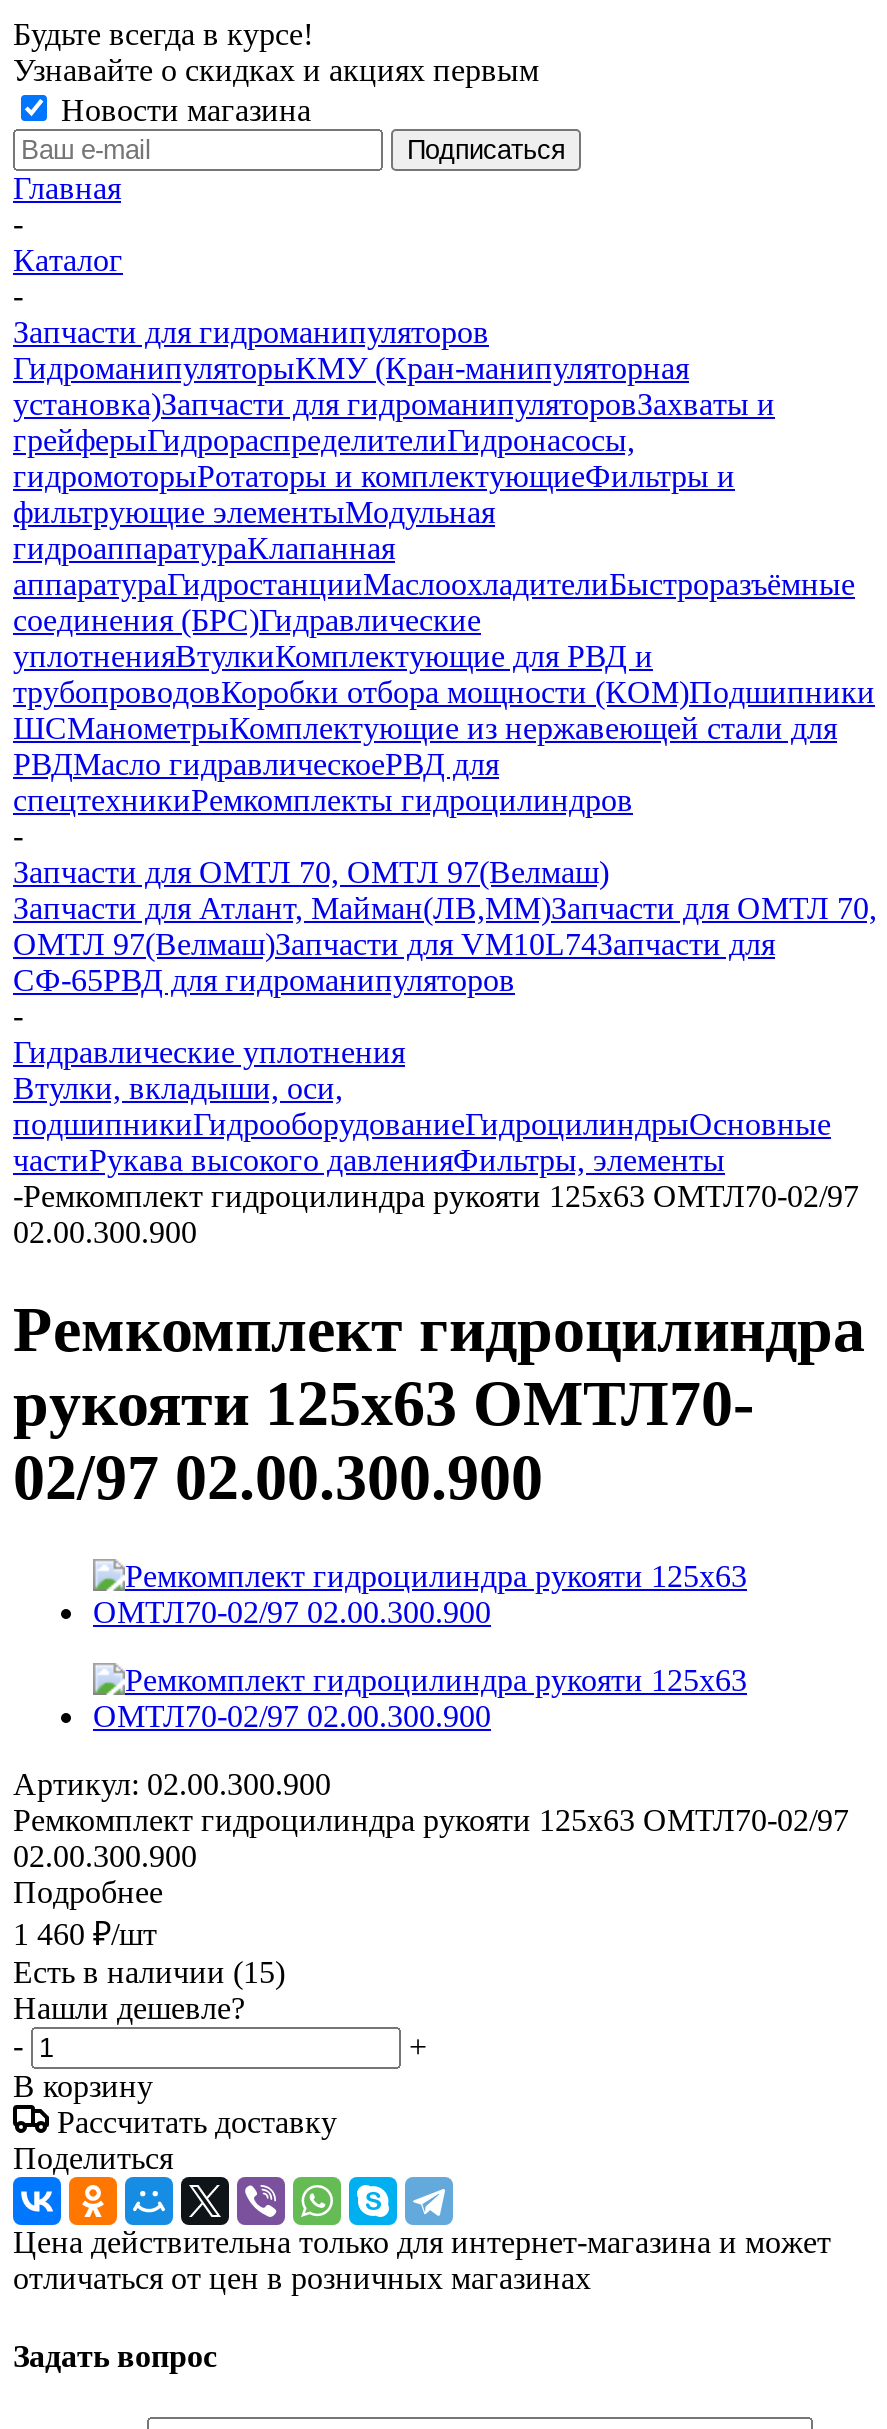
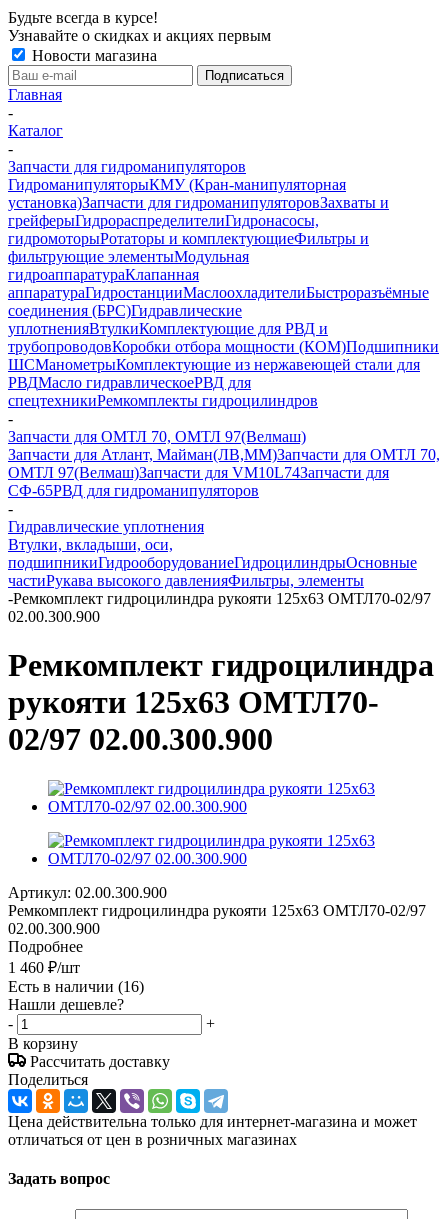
[13,1955,285,1989] Есть в наличии (15) -> [8,978,144,995] Есть в наличии (16)

